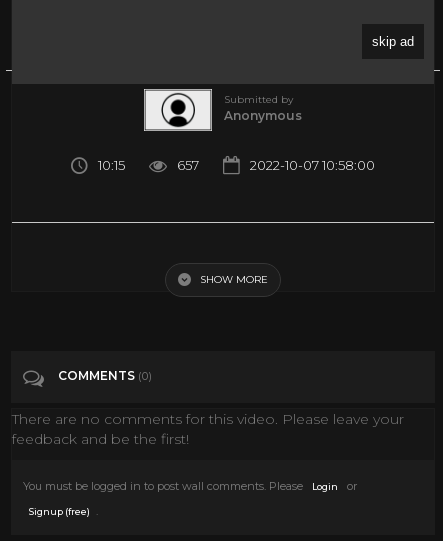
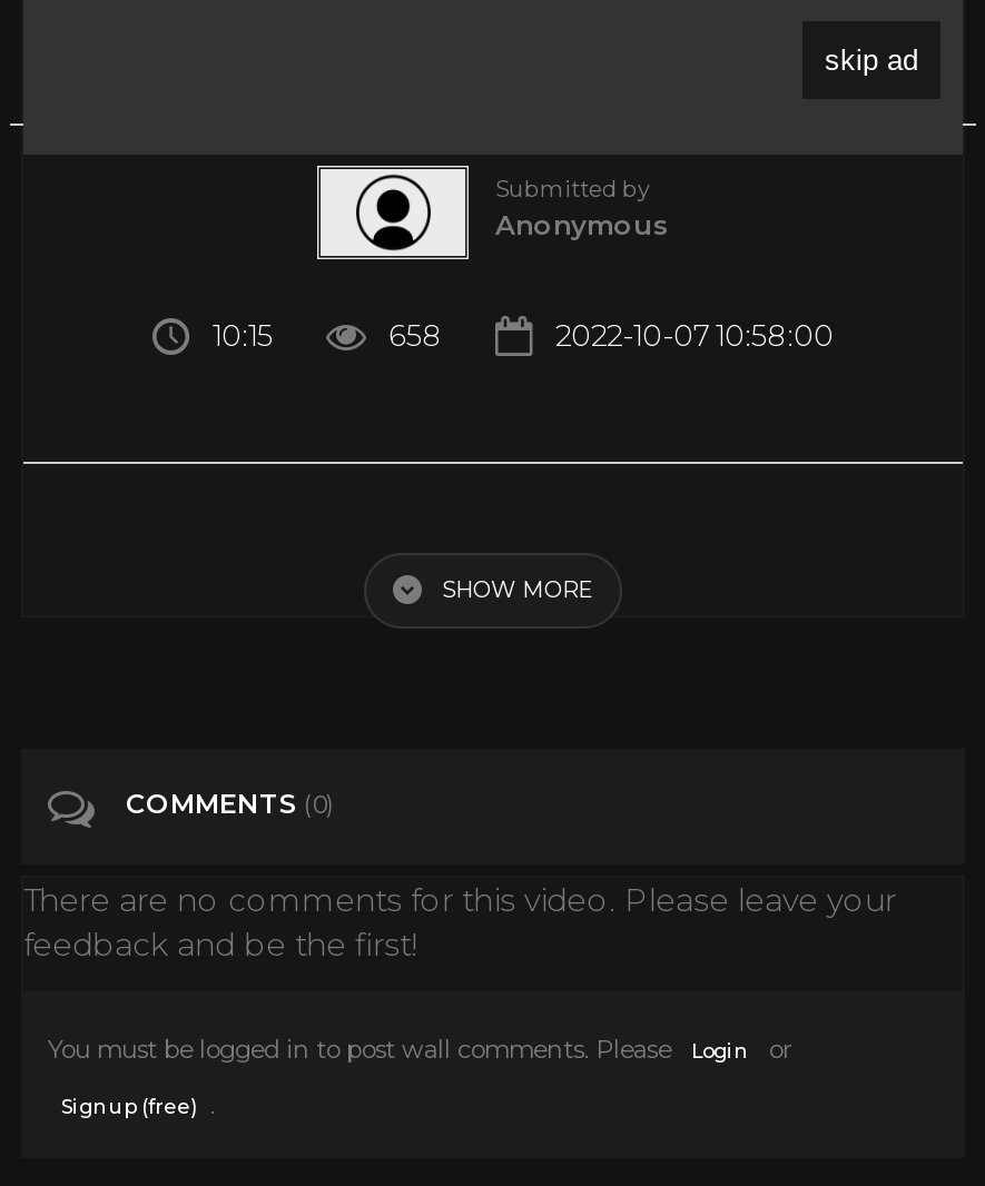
[177,157,199,173] 657 -> [388,318,442,354] 658

